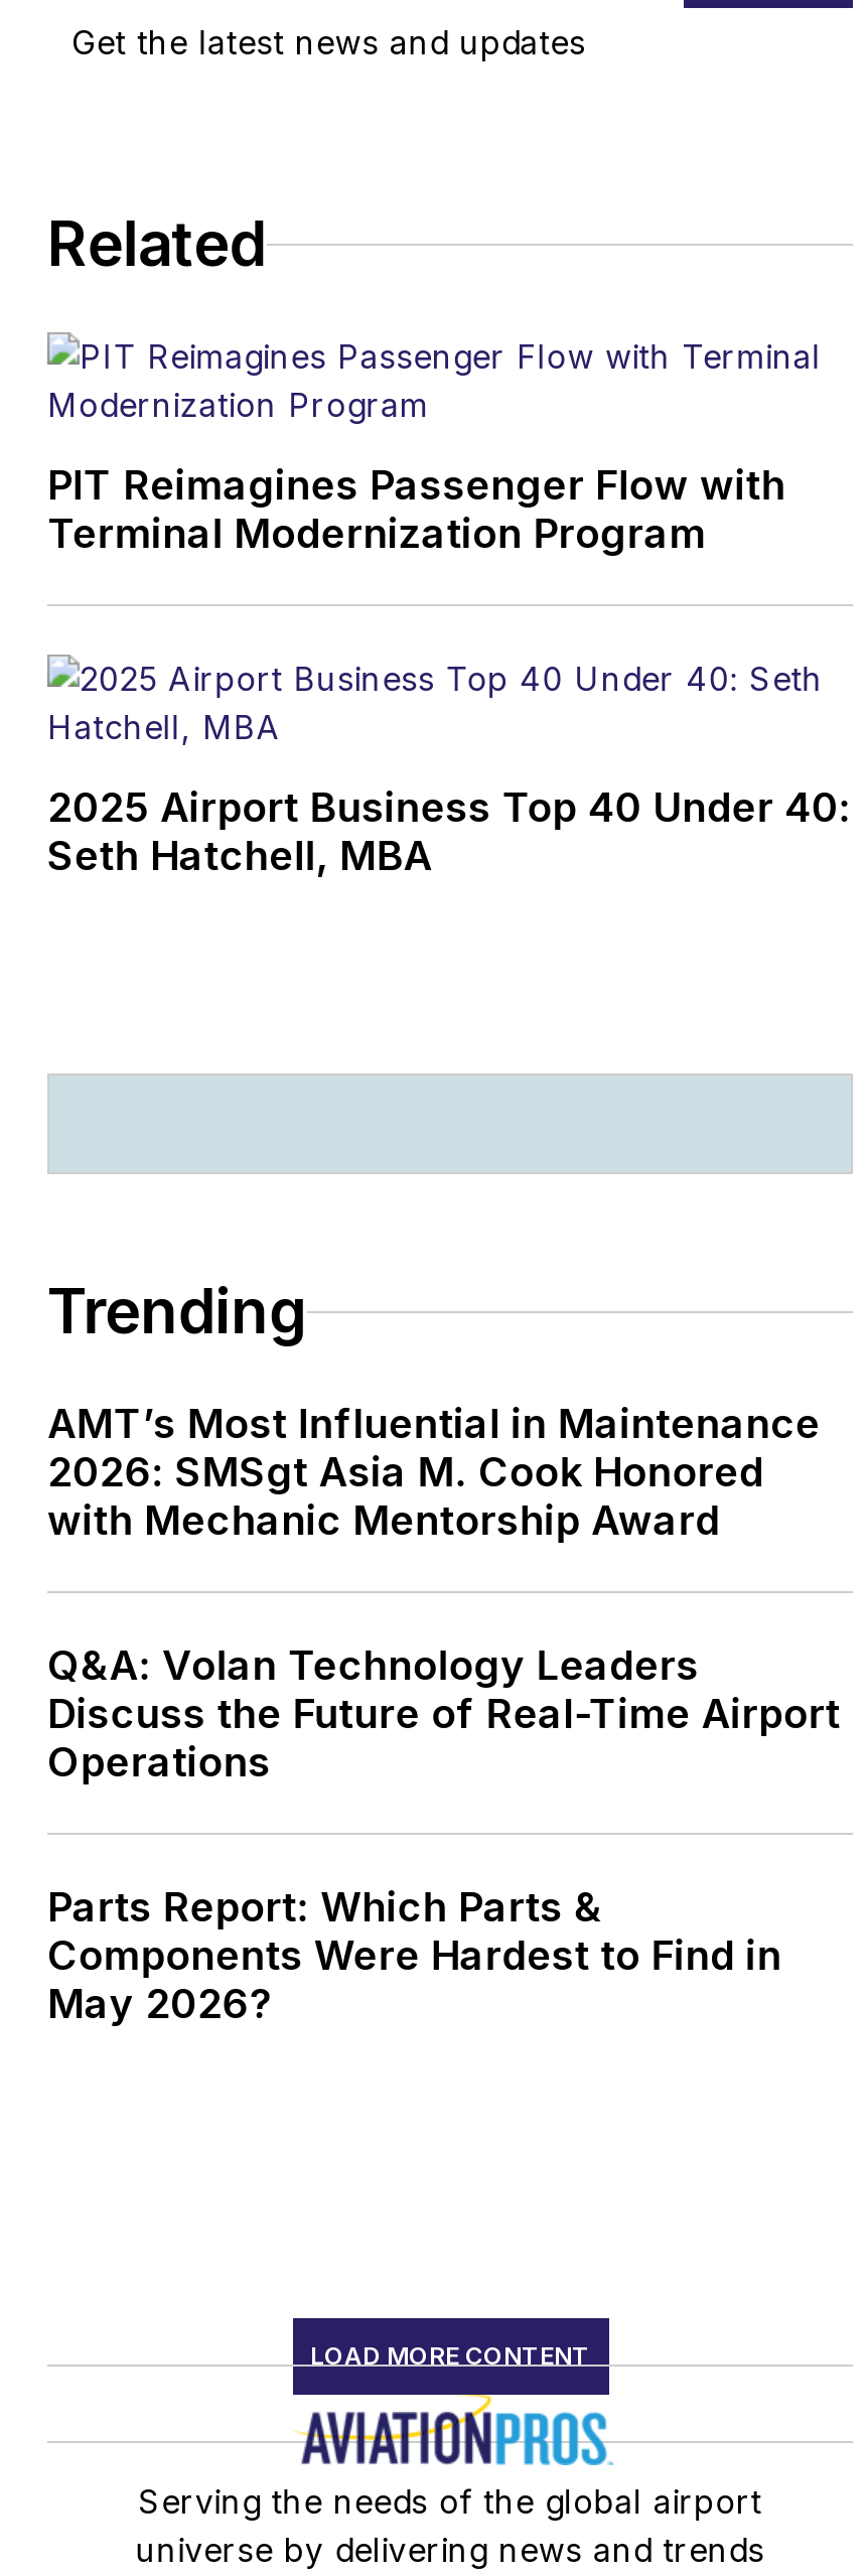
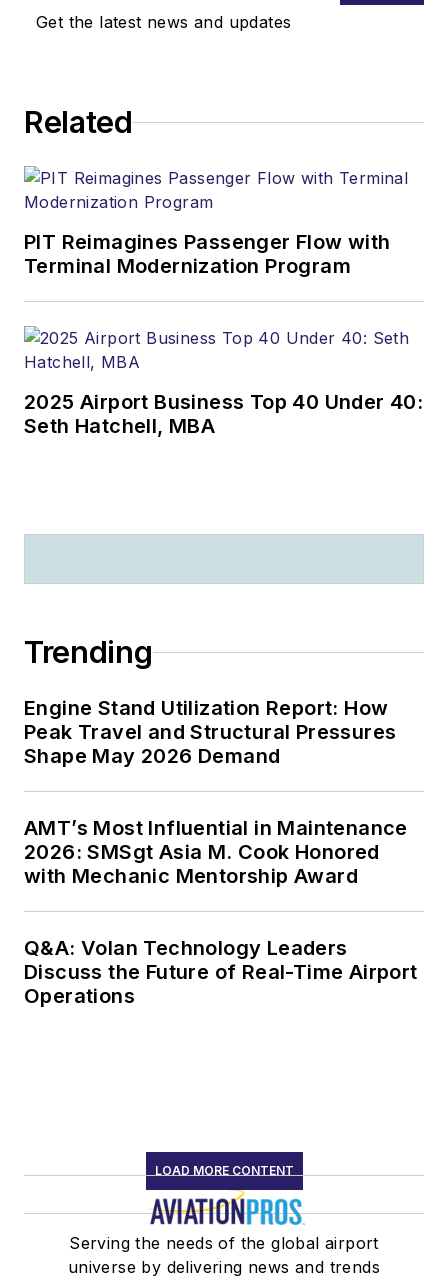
none -> [24,696,396,768] Engine Stand Utilization Report: How | Peak Travel and Structural Pressures | Shape May 2026 Demand
moved [47,1400,844,1787] -> [24,816,420,1008]: AMT’s Most Influential in Maintenance | 2026: SMSgt Asia M. Cook Honored | with Mechanic Mentorship Award | Q&A: Volan Technology Leaders | Discuss the Future of Real-Time Airport | Operations
[47,1884,782,2029] Parts Report: Which Parts & | Components Were Hardest to Find in | May 2026? -> none

